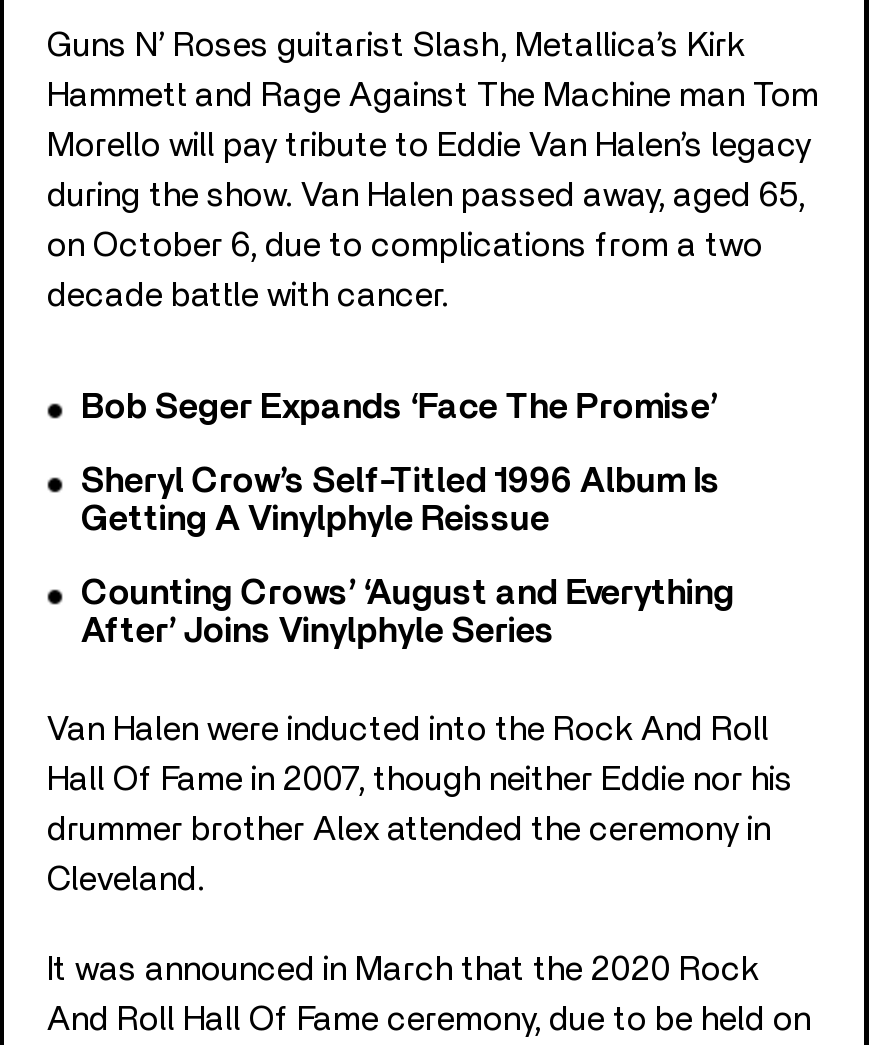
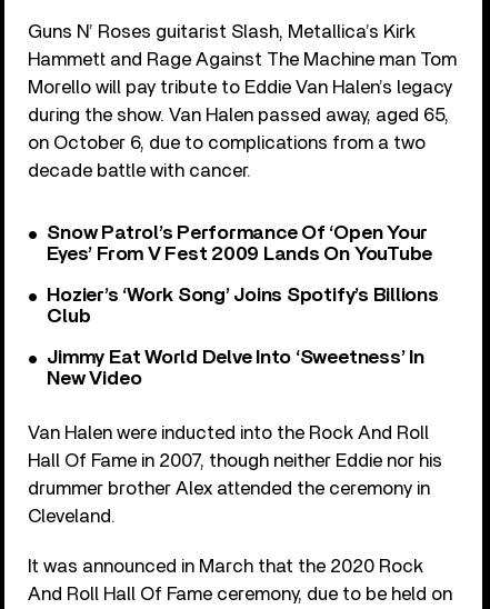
[81,390,718,426] Bob Seger Expands ‘Face The Promise’ -> [47,223,432,264] Snow Patrol’s Performance Of ‘Open Your | Eyes’ From V Fest 2009 Lands On YouTube
[81,464,720,538] Sheryl Crow’s Self-Titled 1996 Album Is | Getting A Vinylphyle Reissue -> [47,285,439,327] Hozier’s ‘Work Song’ Joins Spotify’s Billions | Club
[81,576,735,650] Counting Crows’ ‘August and Everything | After’ Joins Vinylphyle Series -> [47,348,424,389] Jimmy Eat World Delve Into ‘Sweetness’ In | New Video

